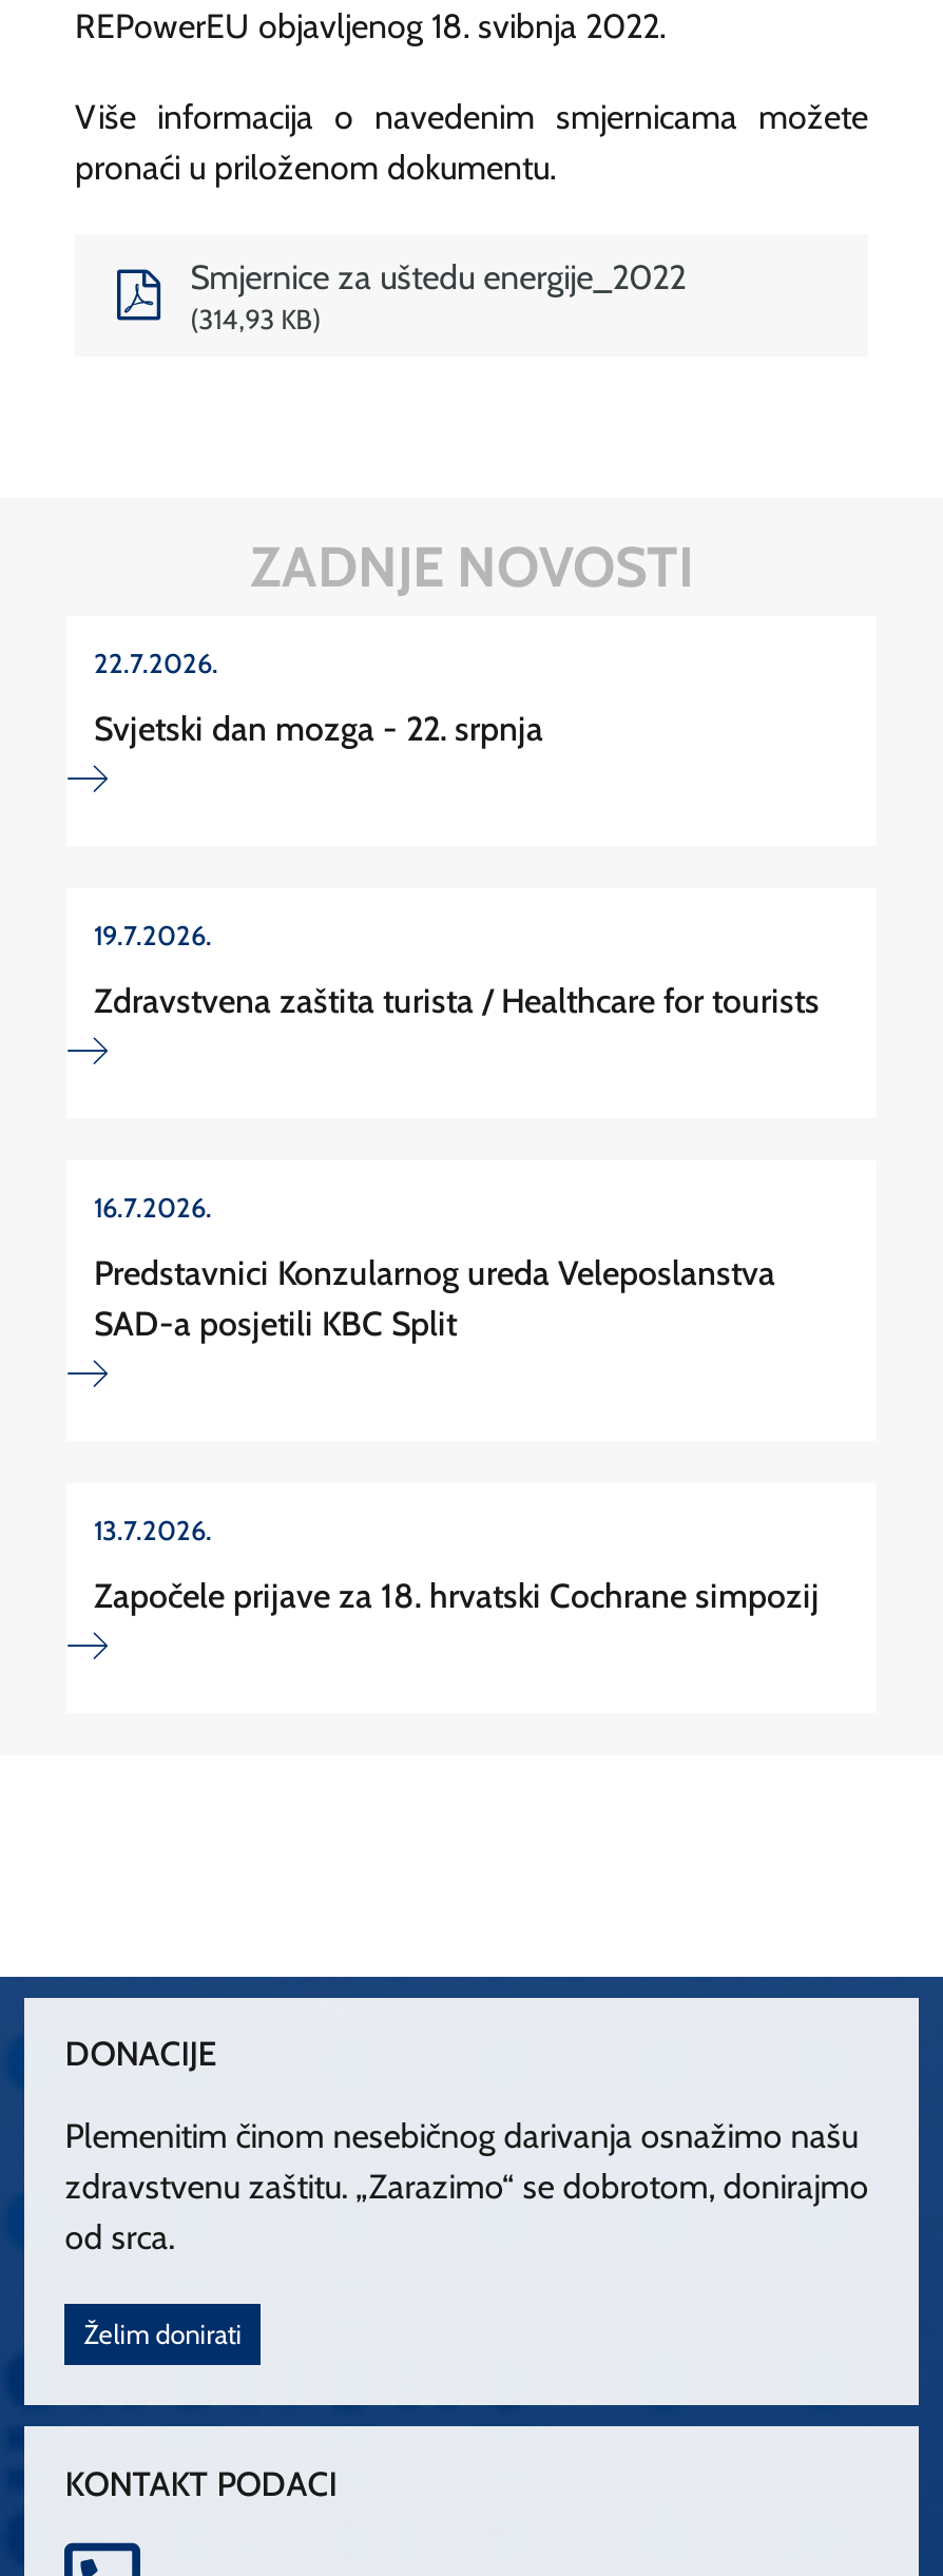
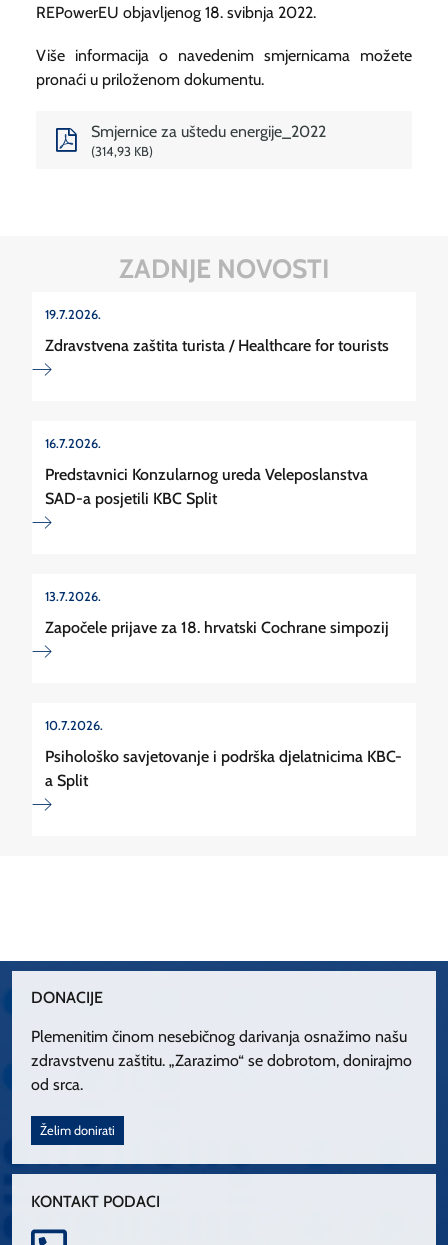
[94,647,543,748] 22.7.2026. | Svjetski dan mozga - 22. srpnja -> none
moved [94,919,820,1615] -> [45,306,389,636]: 19.7.2026. | Zdravstvena zaštita turista / Healthcare for tourists | 16.7.2026. | Predstavnici Konzularnog ureda Veleposlanstva | SAD-a posjetili KBC Split | 13.7.2026. | Započele prijave za 18. hrvatski Cochrane simpozij
none -> [45,717,402,789] 10.7.2026. | Psihološko savjetovanje i podrška djelatnicima KBC- | a Split

